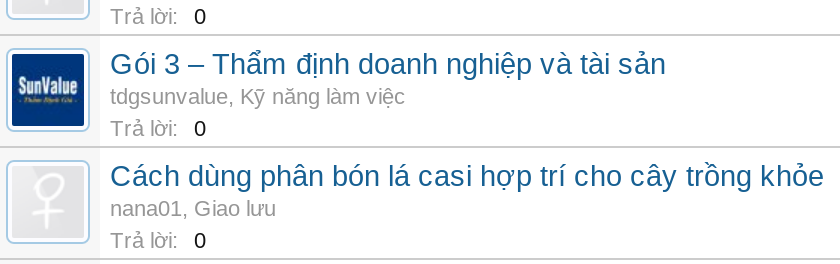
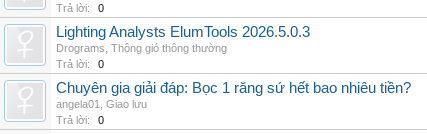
[10,52,86,128] [image] -> none
[110,48,666,108] Gói 3 – Thẩm định doanh nghiệp và tài sản | tdgsunvalue, Kỹ năng làm việc -> [56,24,310,54] Lighting Analysts ElumTools 2026.5.0.3 | Drograms, Thông gió thông thường
[110,160,824,220] Cách dùng phân bón lá casi hợp trí cho cây trồng khỏe | nana01, Giao lưu -> [56,80,411,110] Chuyên gia giải đáp: Bọc 1 răng sứ hết bao nhiêu tiền? | angela01, Giao lưu

